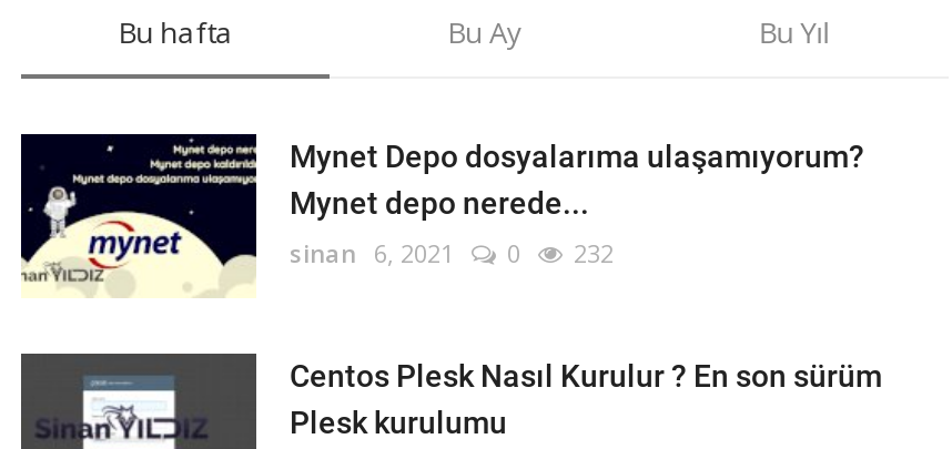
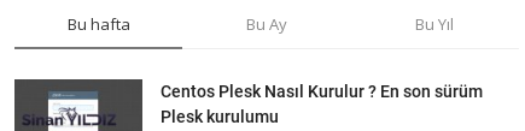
[21,136,864,298] [image] | Mynet Depo dosyalarıma ulaşamıyorum? | Mynet depo nerede... | sinan 6, 2021 | 0 | 232 -> none

